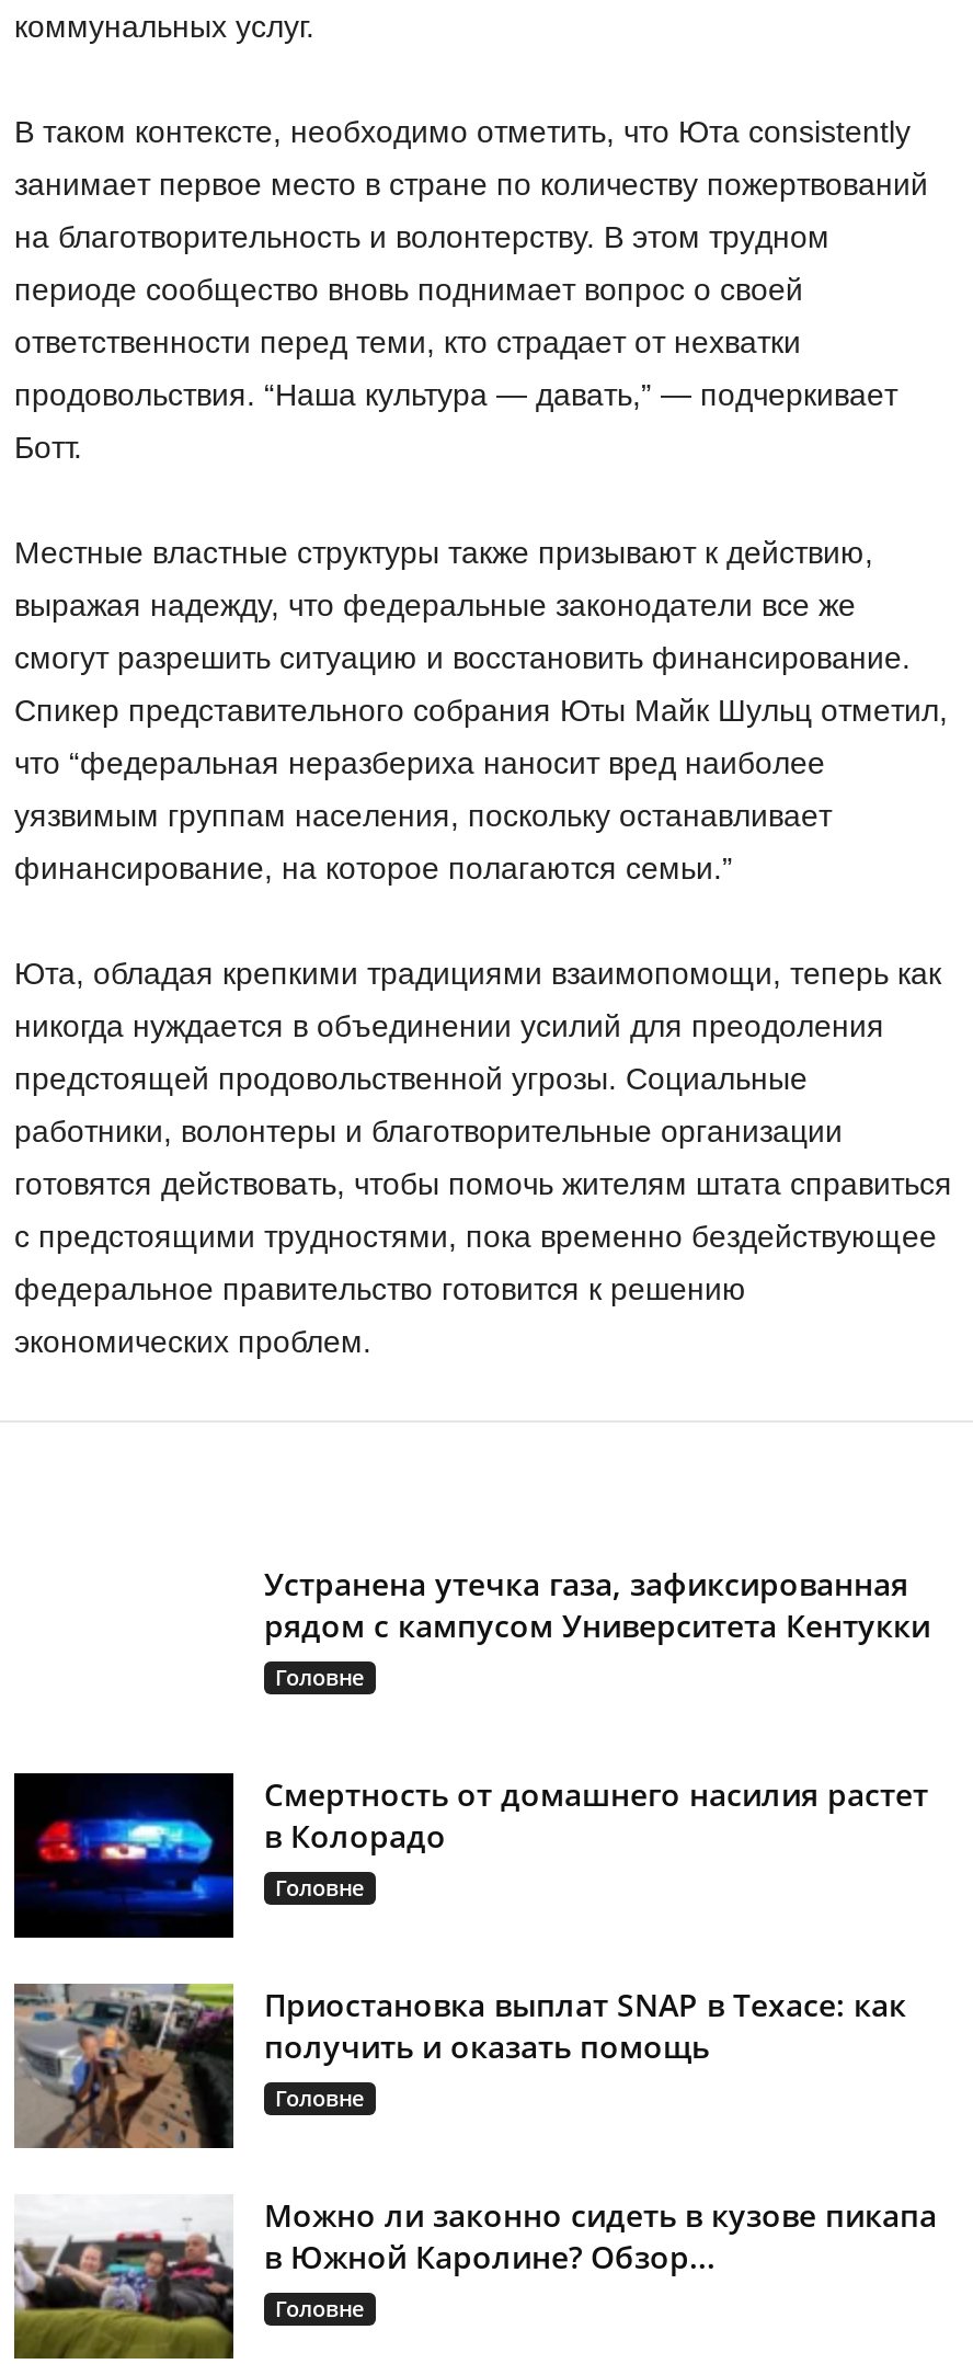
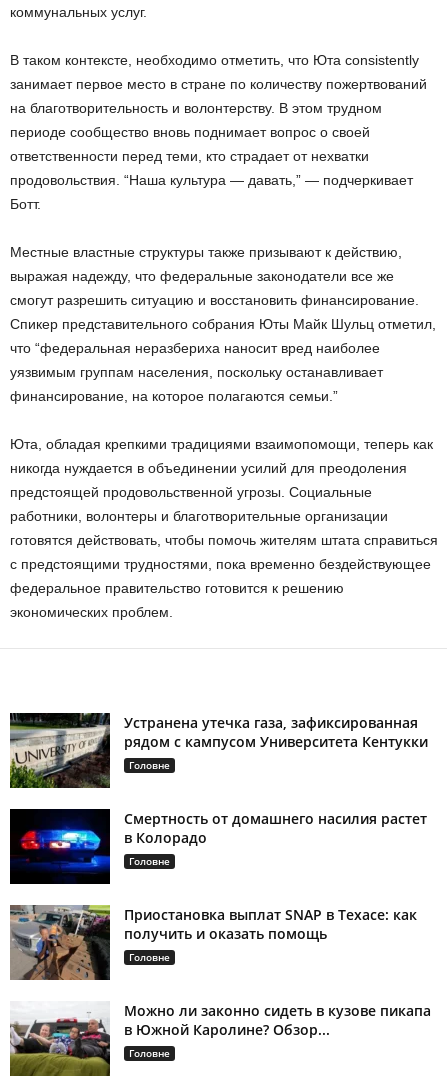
none -> [9,712,111,789] [image]

